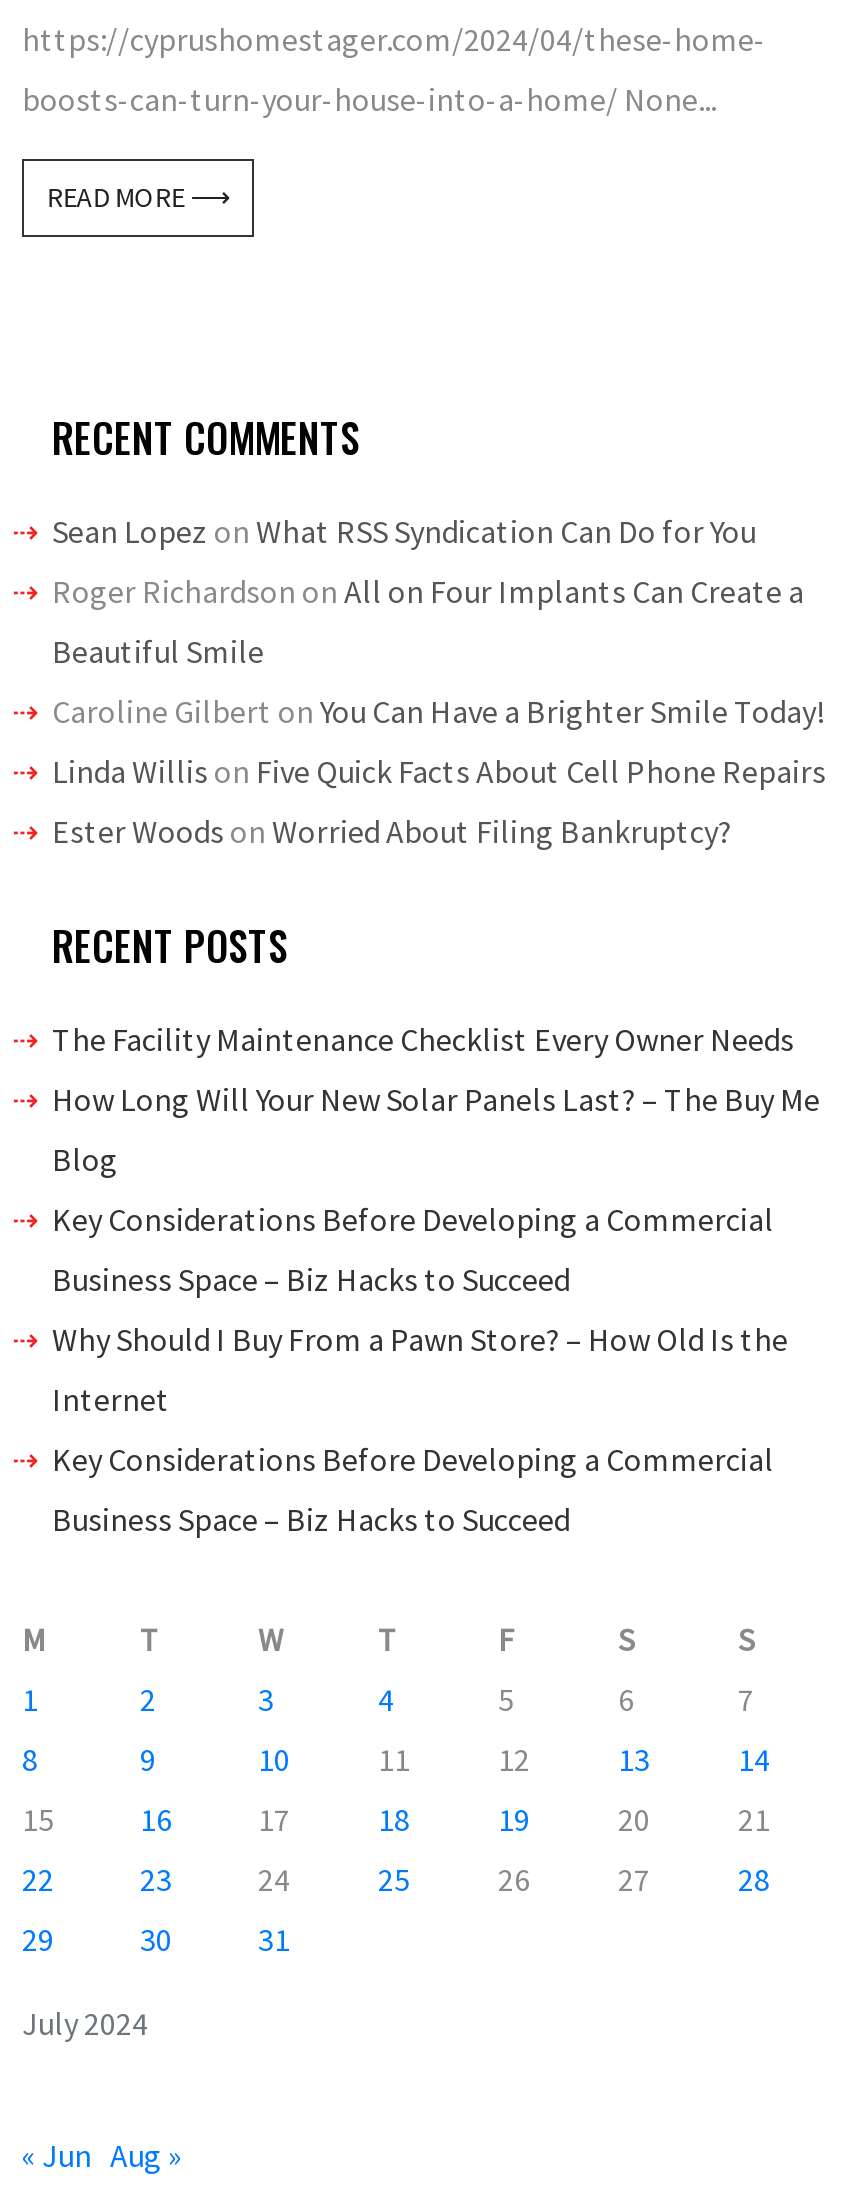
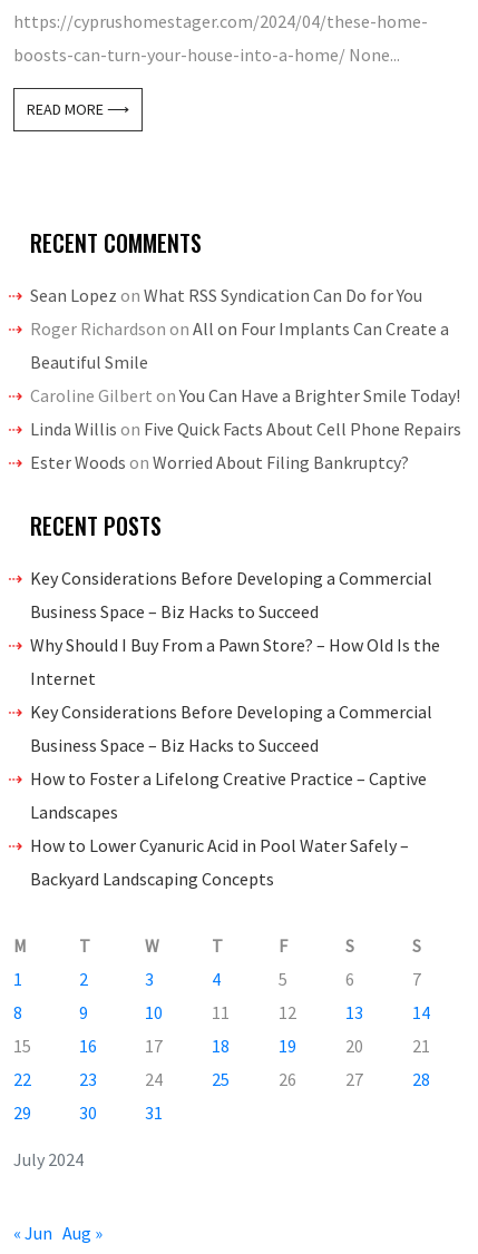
[52,1019,820,1179] The Facility Maintenance Checklist Every Owner Needs | How Long Will Your New Solar Panels Last? – The Buy Me | Blog -> none
moved [52,1199,788,1539] -> [30,567,440,756]: Key Considerations Before Developing a Commercial | Business Space – Biz Hacks to Succeed | Why Should I Buy From a Pawn Store? – How Old Is the | Internet | Key Considerations Before Developing a Commercial | Business Space – Biz Hacks to Succeed
none -> [30,767,427,890] How to Foster a Lifelong Creative Practice – Captive | Landscapes | How to Lower Cyanuric Acid in Pool Water Safely – | Backyard Landscaping Concepts

